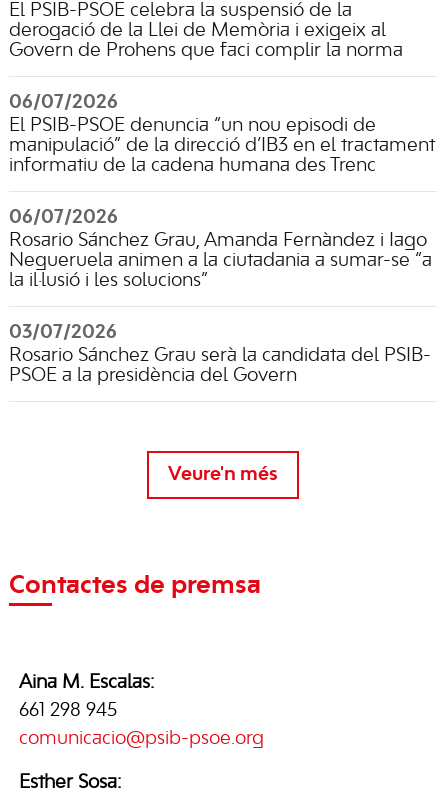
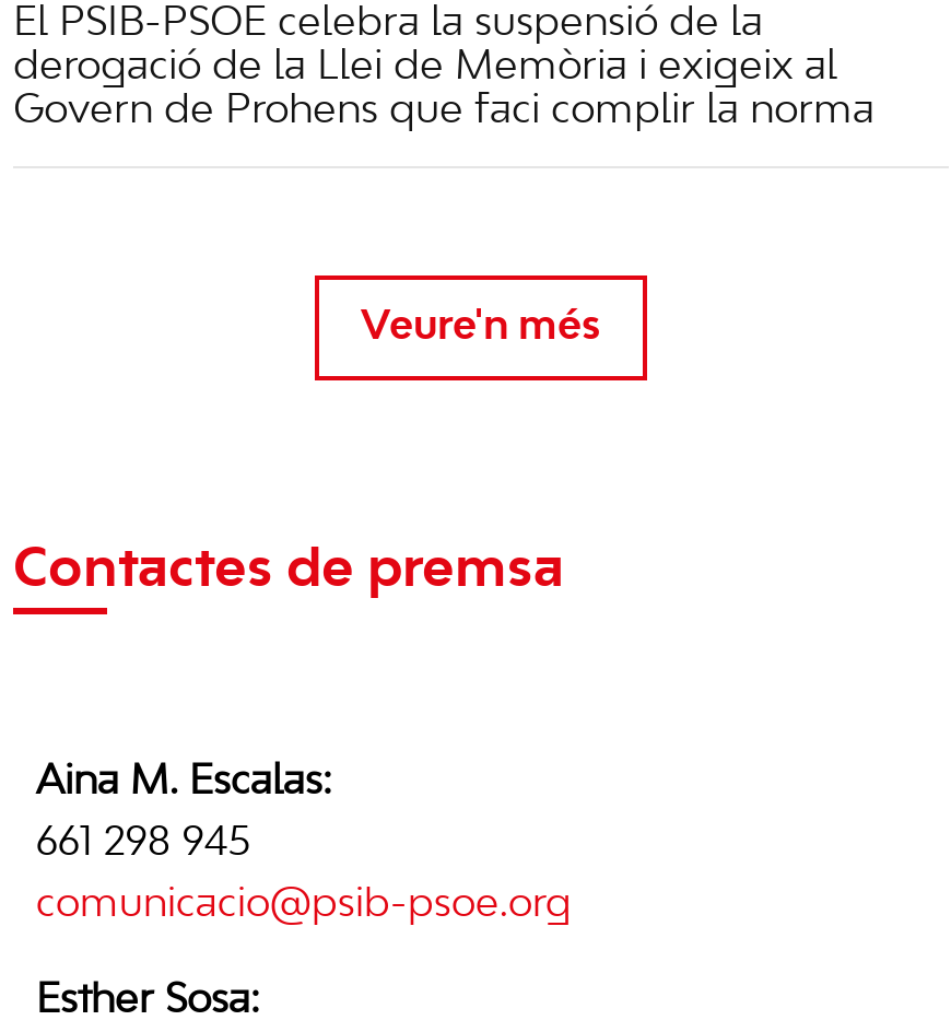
[9,94,435,385] 06/07/2026 | El PSIB-PSOE denuncia “un nou episodi de | manipulació” de la direcció d’IB3 en el tractament | informatiu de la cadena humana des Trenc | 06/07/2026 | Rosario Sánchez Grau, Amanda Fernàndez i Iago | Negueruela animen a la ciutadania a sumar-se “a | la il·lusió i les solucions” | 03/07/2026 | Rosario Sánchez Grau serà la candidata del PSIB- | PSOE a la presidència del Govern -> none

